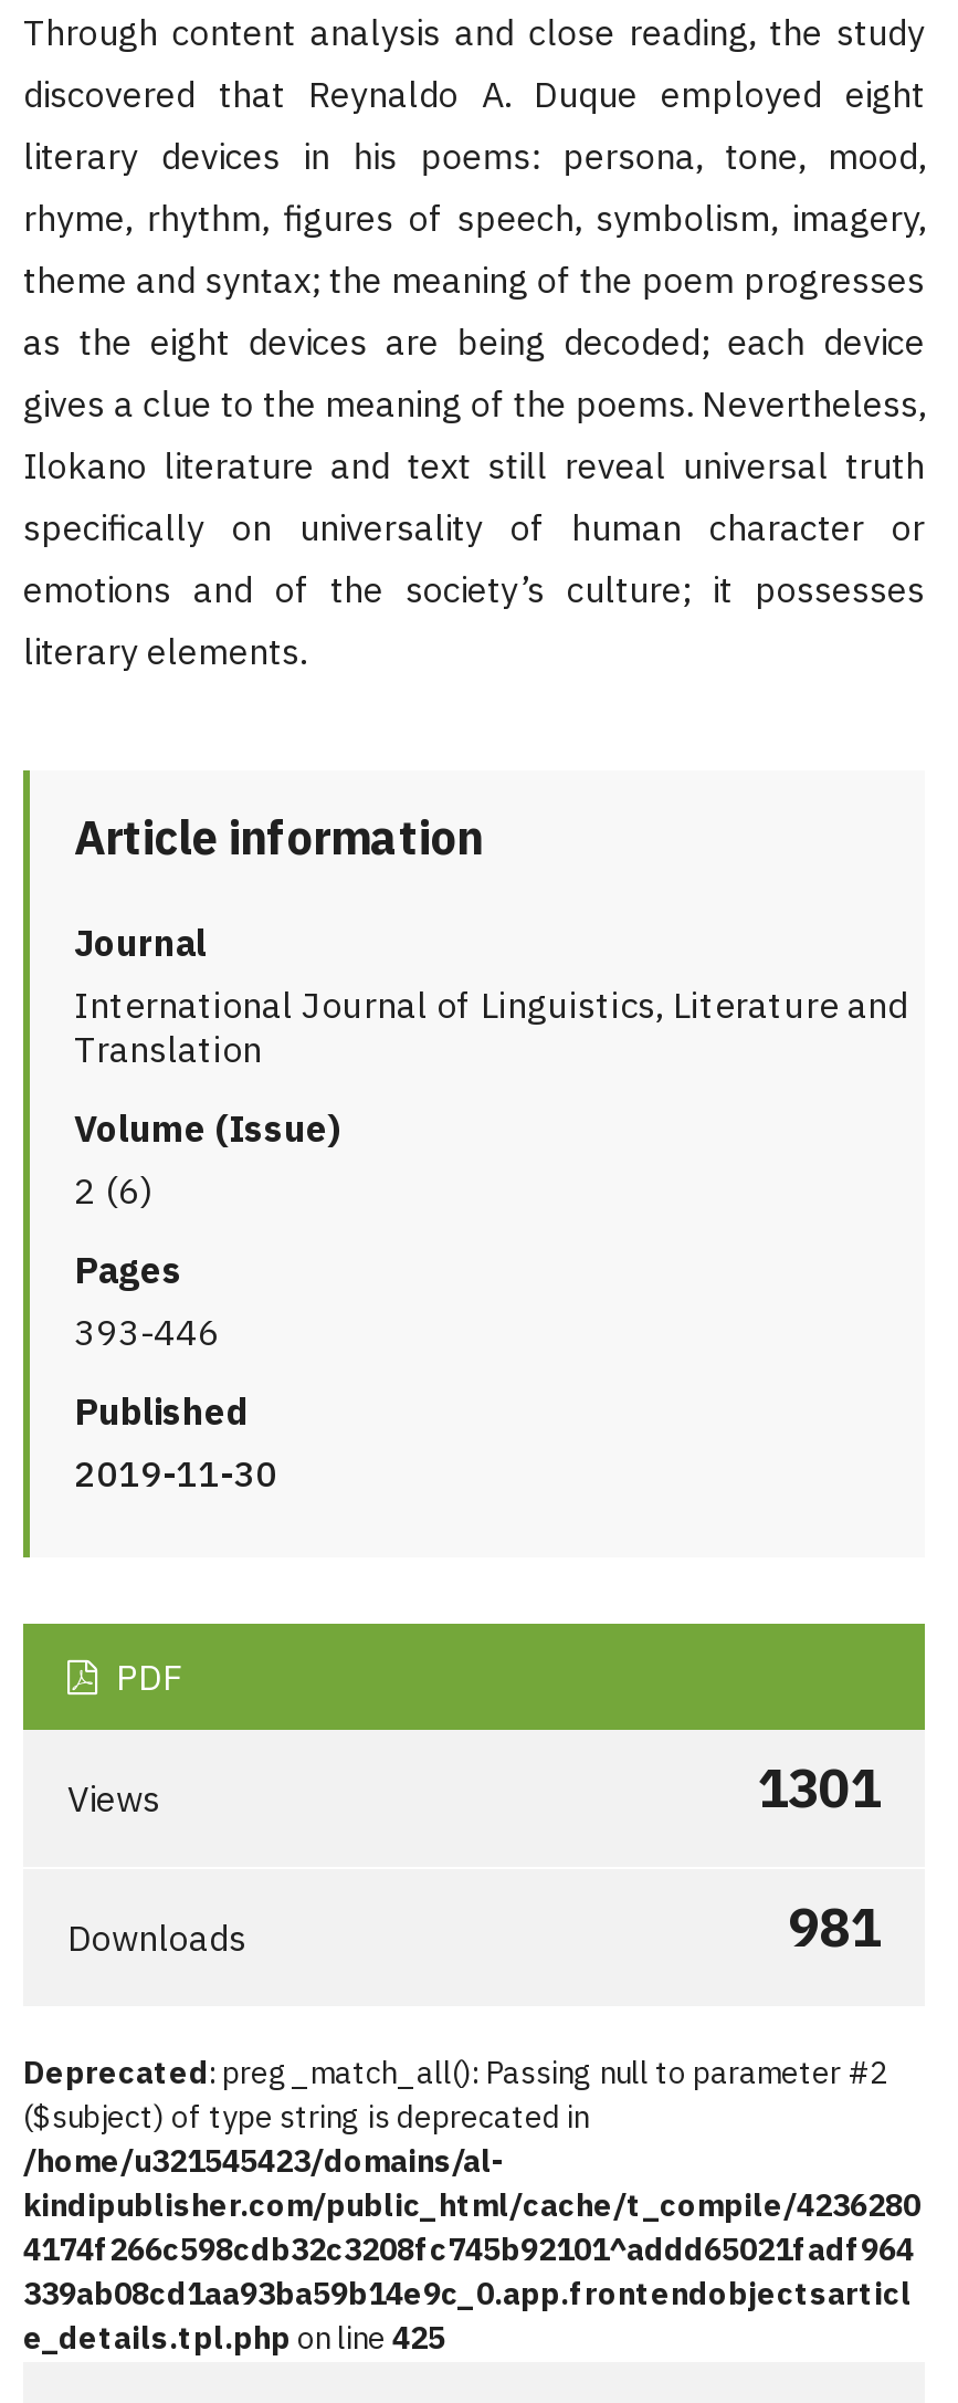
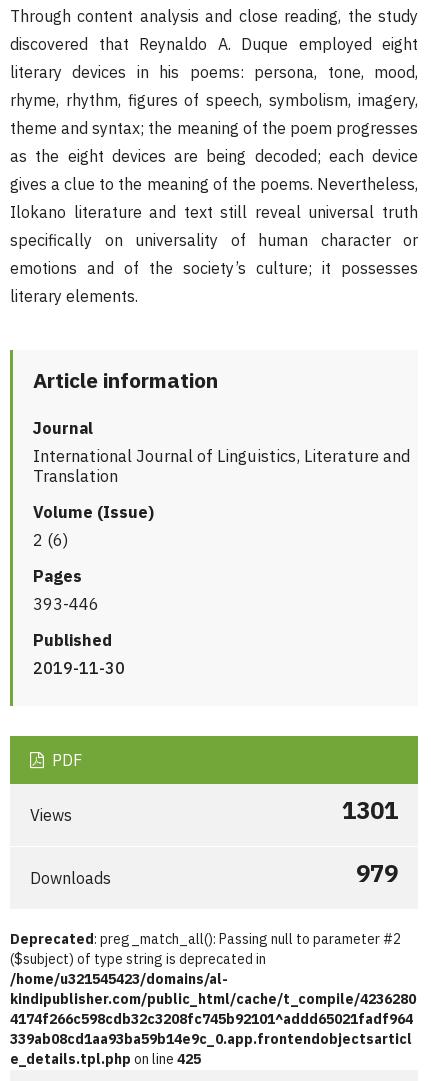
[788,1891,881,1962] 981 -> [356,857,398,889] 979

